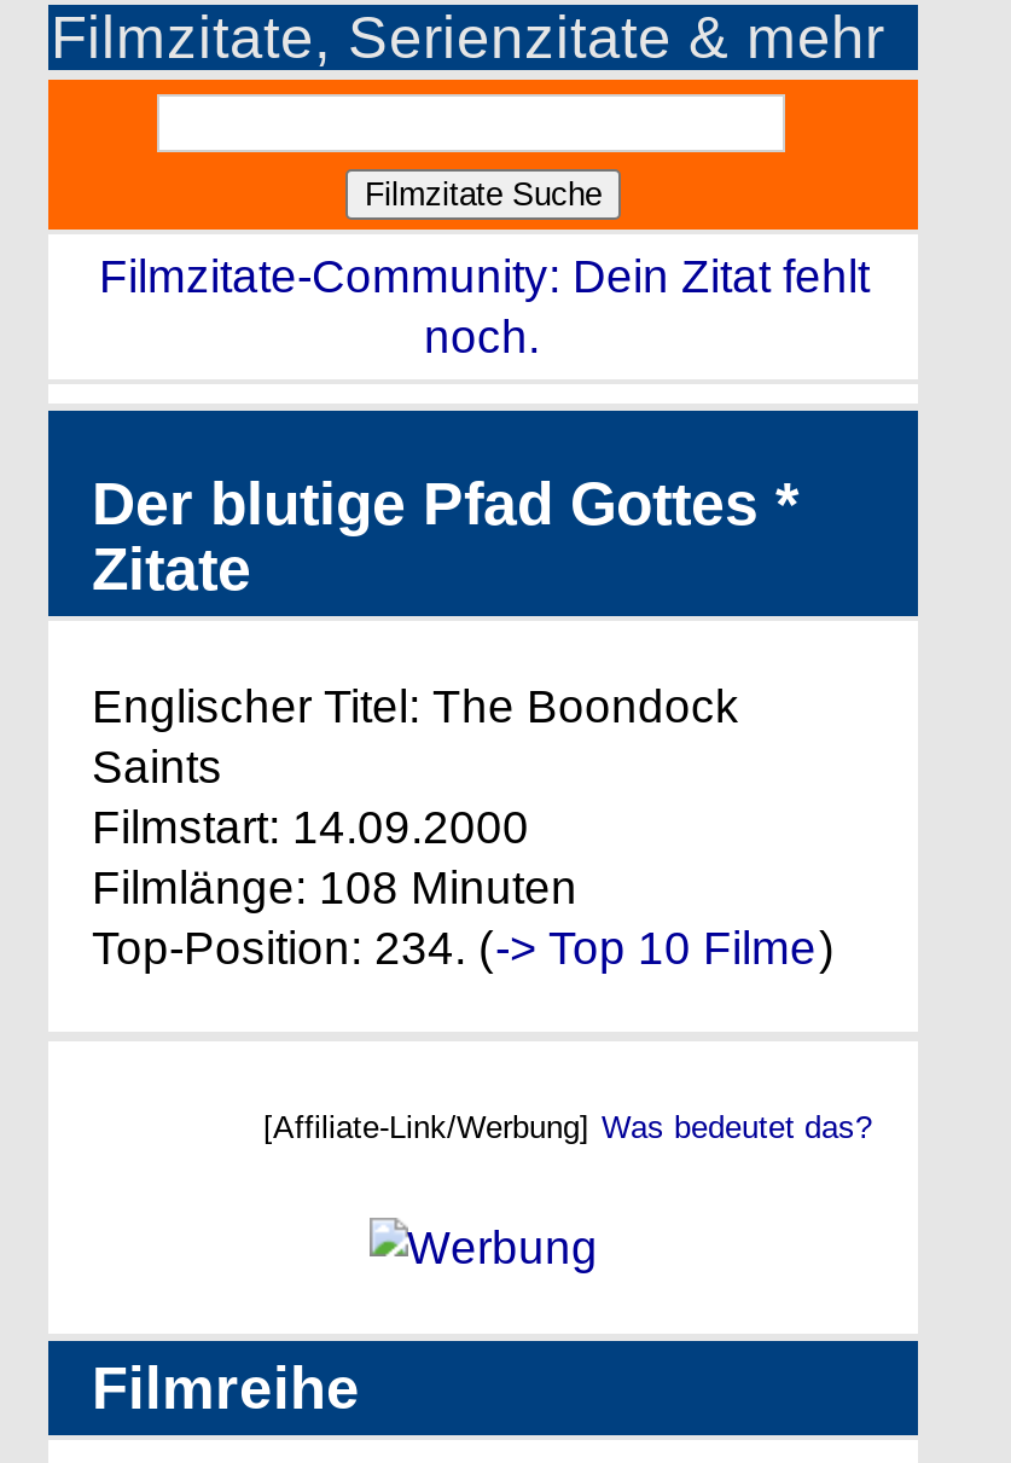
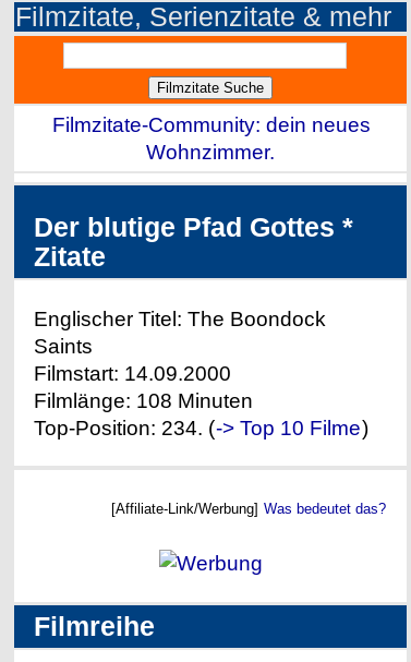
[99,252,870,363] Filmzitate-Community: Dein Zitat fehlt | noch. -> [52,114,370,164] Filmzitate-Community: dein neues | Wohnzimmer.

